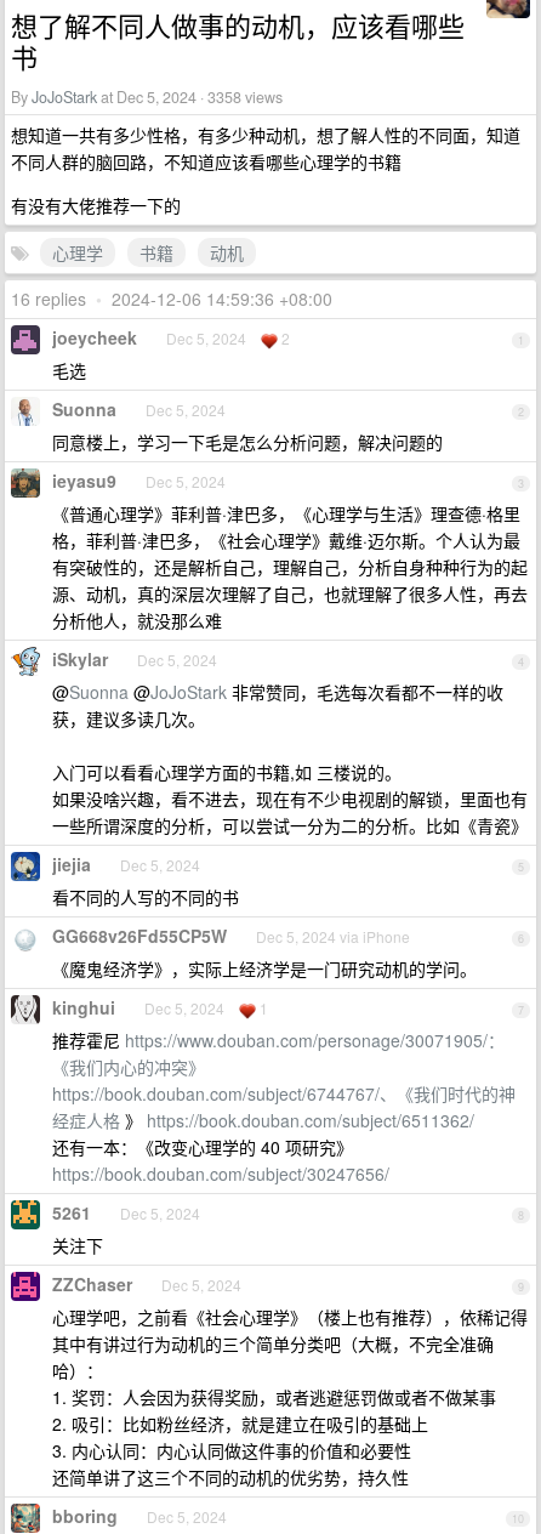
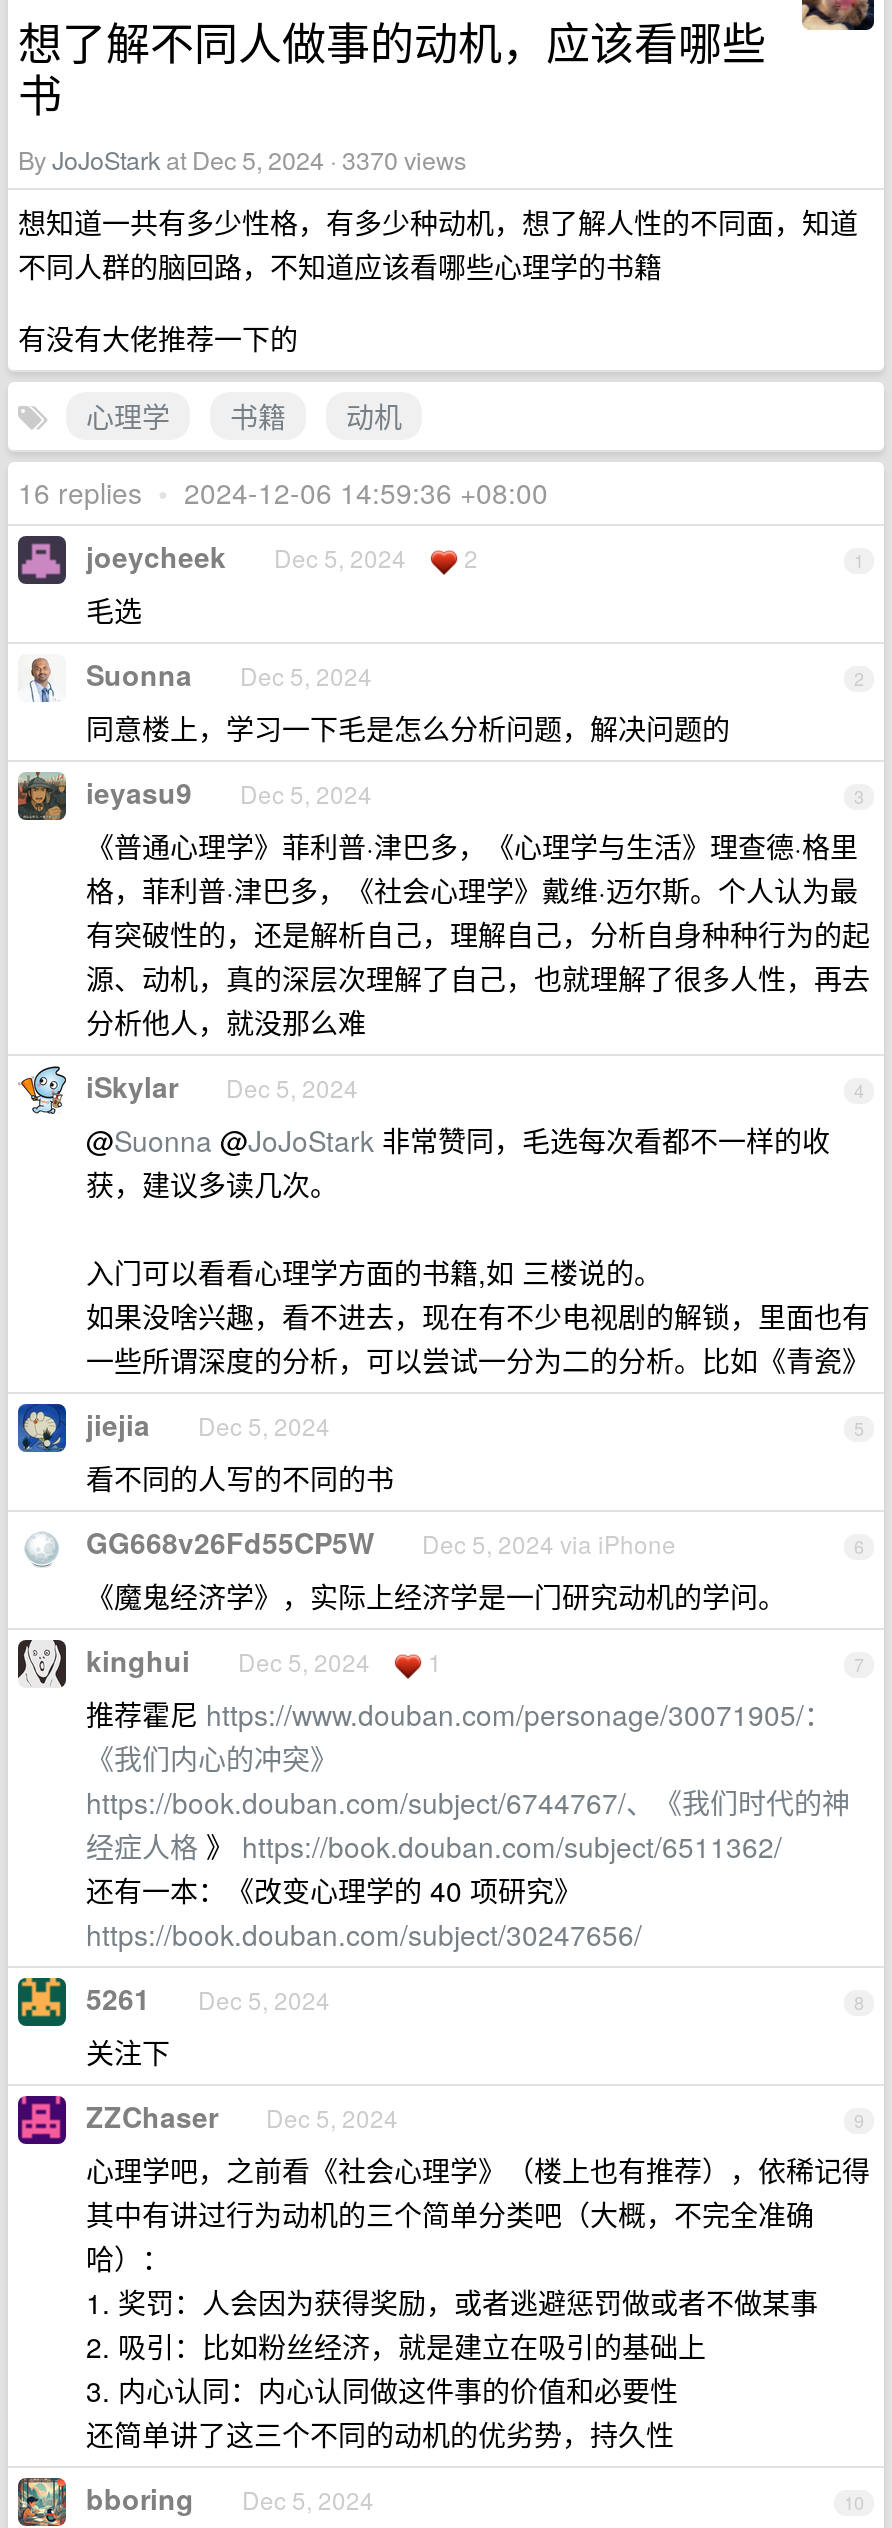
[11,86,283,108] ByJoJoStark at Dec 5, 2024 · 3358 views -> [18,142,466,178] ByJoJoStark at Dec 5, 2024 · 3370 views

